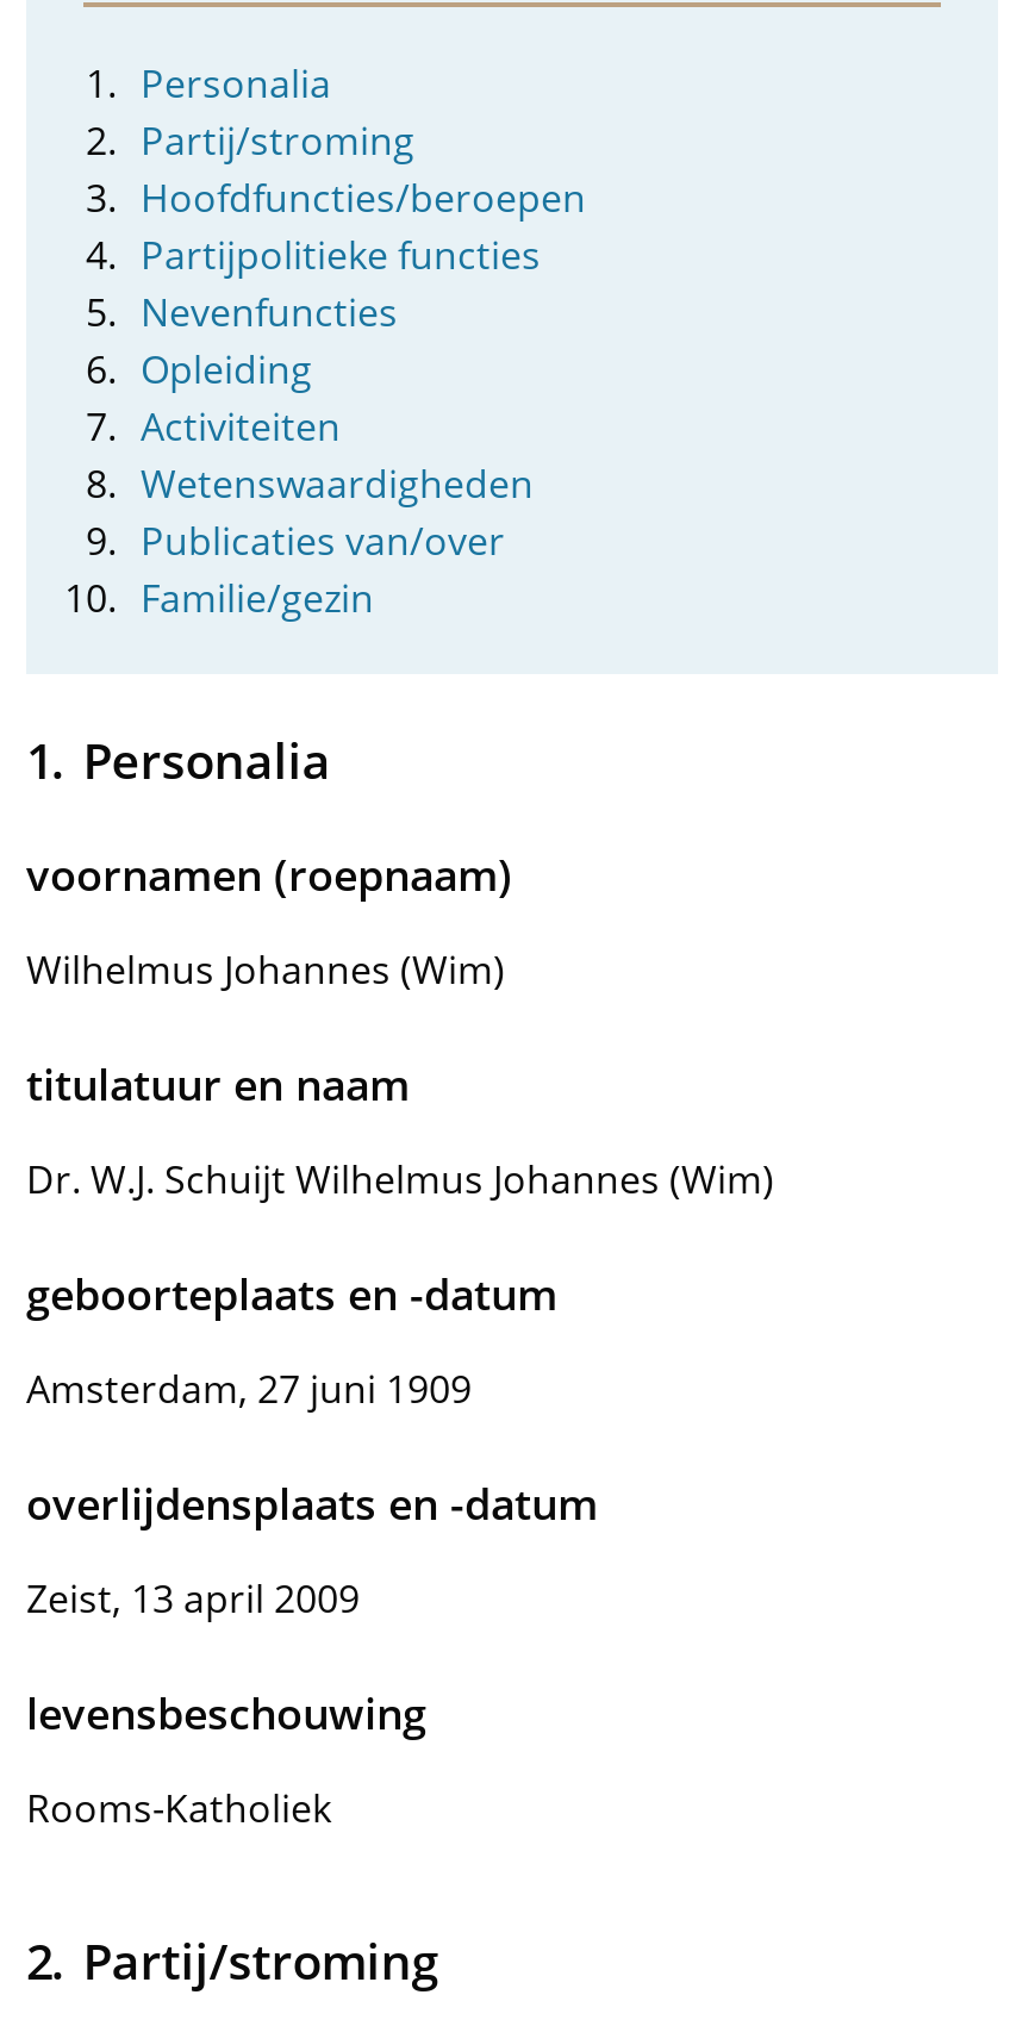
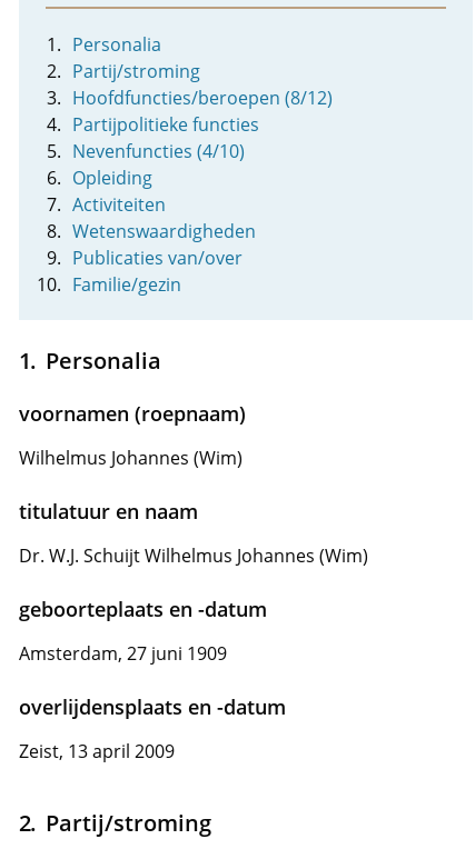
[141,172,586,224] Hoofdfuncties/beroepen -> [72,86,333,110] Hoofdfuncties/beroepen (8/12)
[141,286,398,338] Nevenfuncties -> [72,139,245,163] Nevenfuncties (4/10)
[26,1684,426,1834] levensbeschouwing | Rooms-Katholiek -> none

